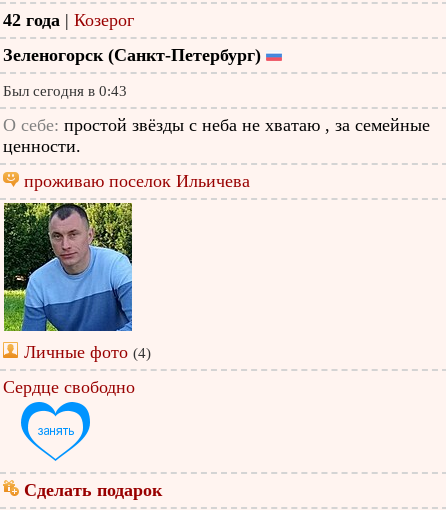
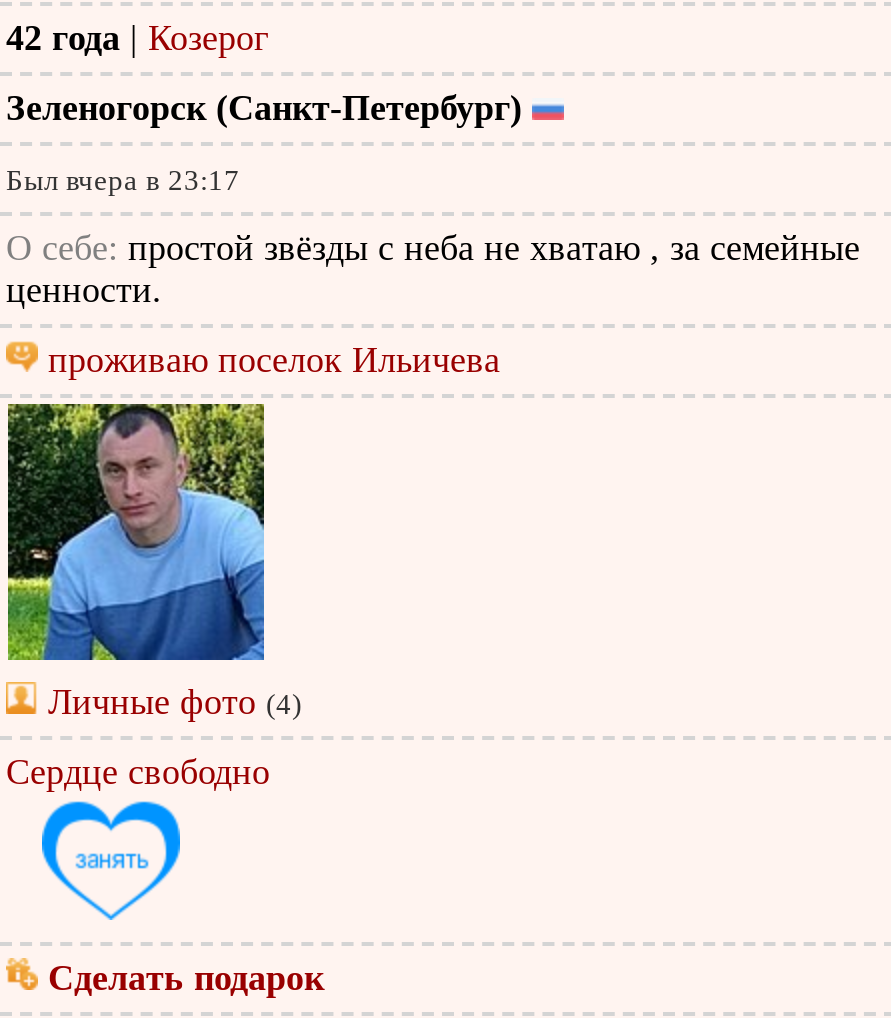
[3,83,127,99] Был сегодня в 0:43 -> [6,164,240,196] Был вчера в 23:17

